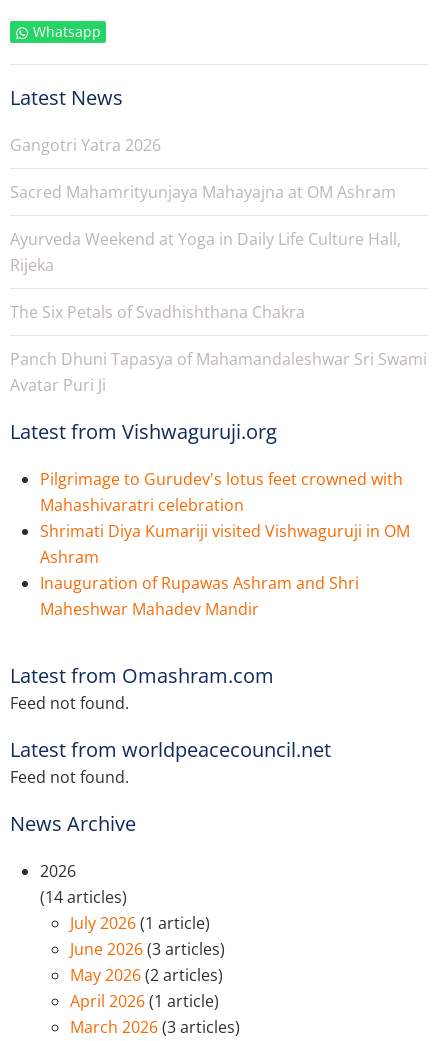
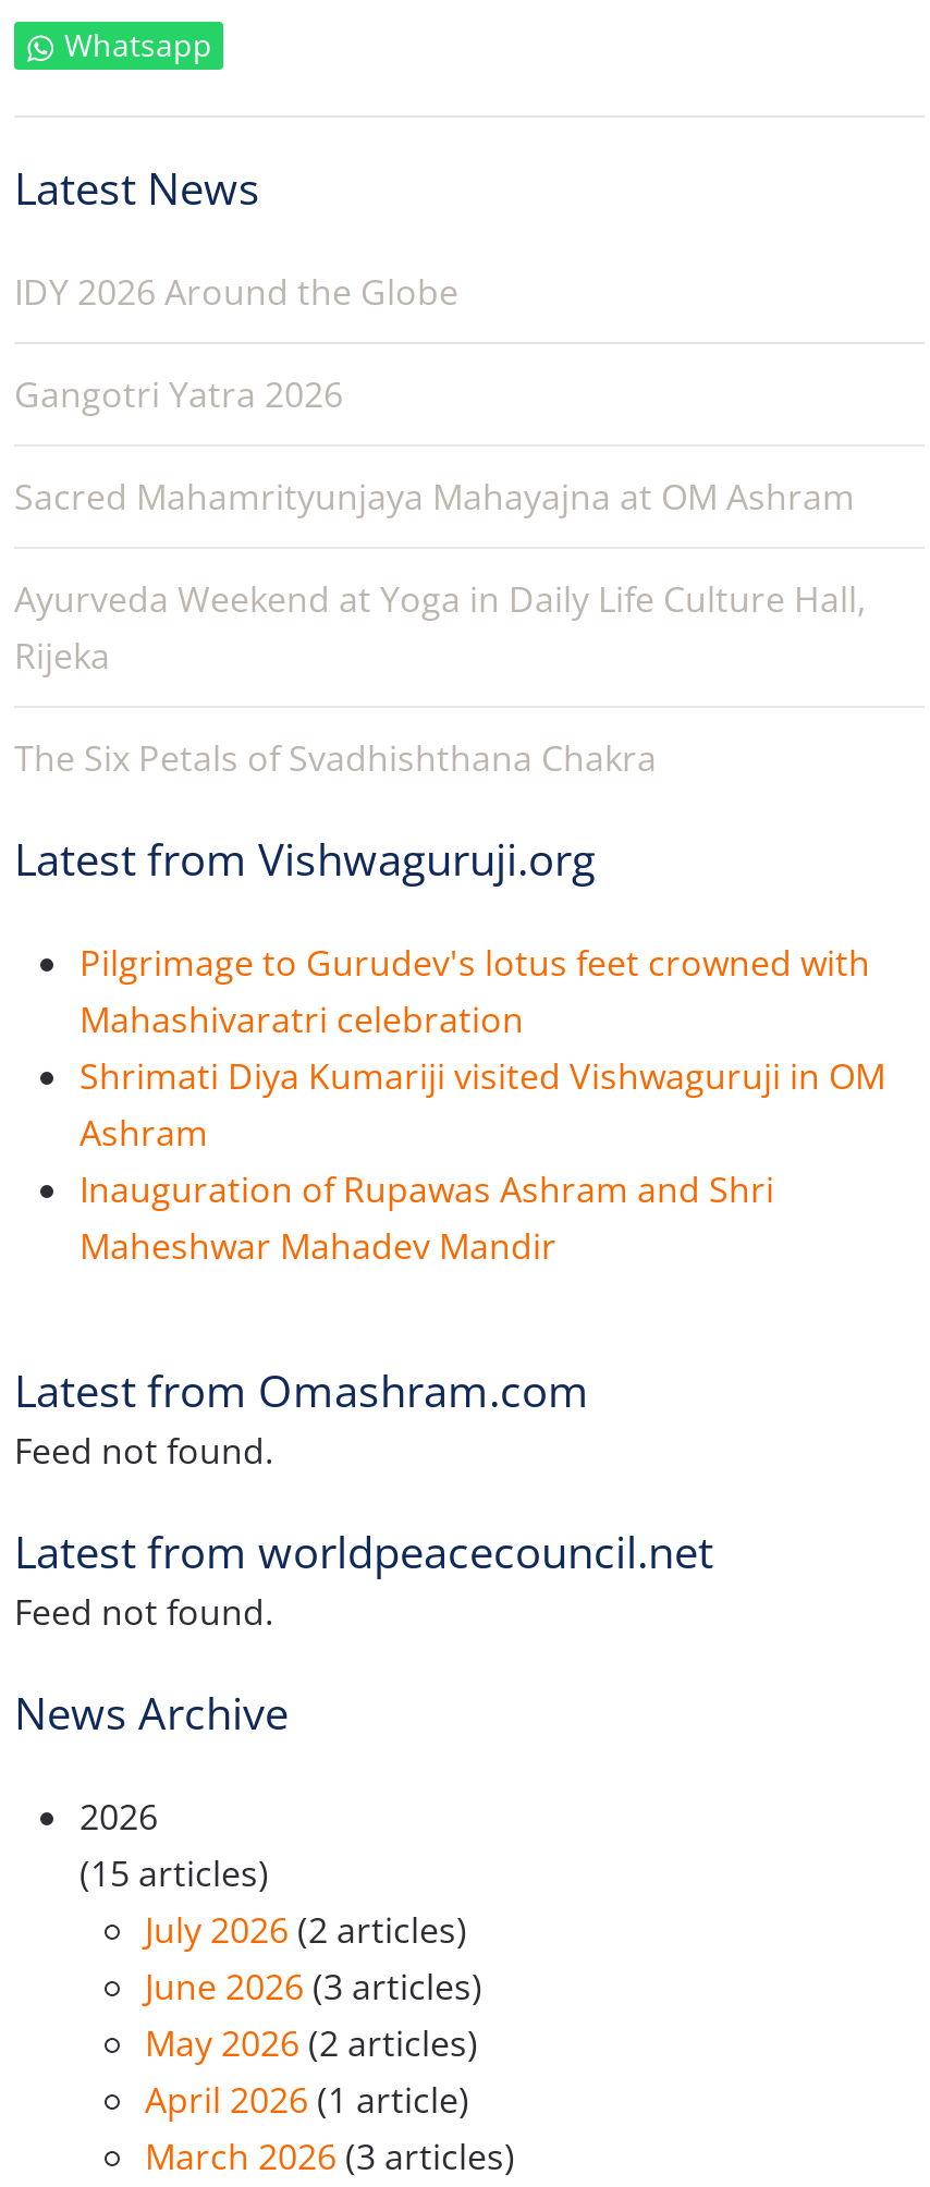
none -> [14,268,458,316] IDY 2026 Around the Globe
moved [10,134,401,323] -> [14,371,866,782]: Gangotri Yatra 2026 | Sacred Mahamrityunjaya Mahayajna at OM Ashram | Ayurveda Weekend at Yoga in Daily Life Culture Hall, | Rijeka | The Six Petals of Svadhishthana Chakra
[10,348,427,396] Panch Dhuni Tapasya of Mahamandaleshwar Sri Swami | Avatar Puri Ji -> none
[40,886,127,908] (14 articles) -> [79,1850,269,1898] (15 articles)
[70,912,210,934] July 2026 (1 article) -> [145,1906,467,1954] July 2026 (2 articles)

